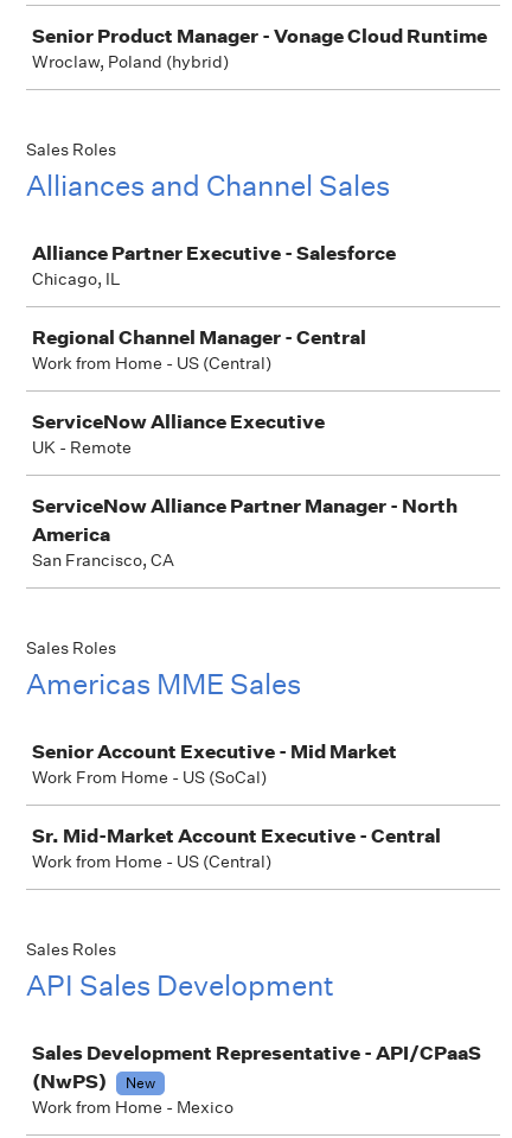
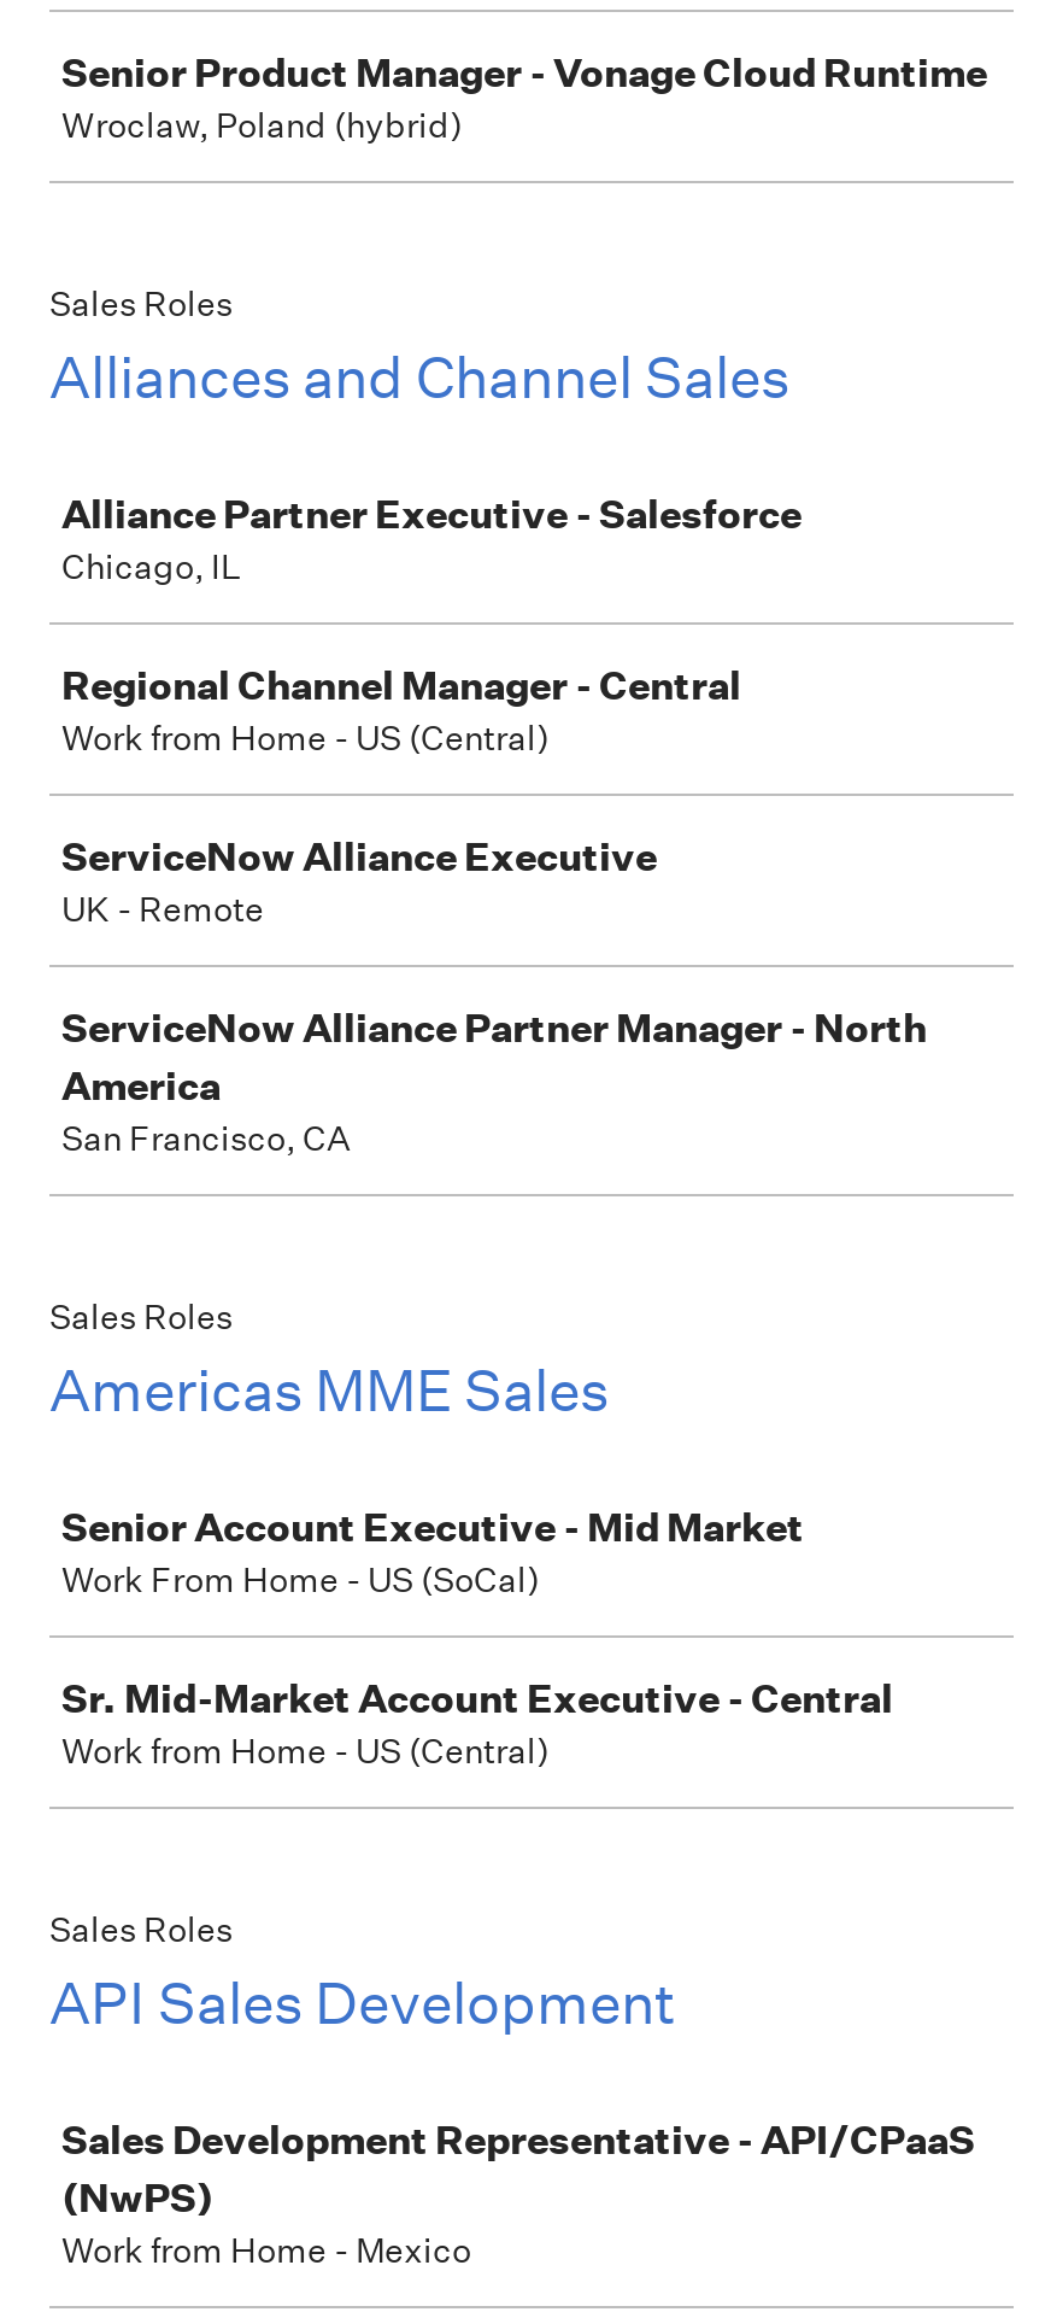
[126,1073,155,1093] New -> none

